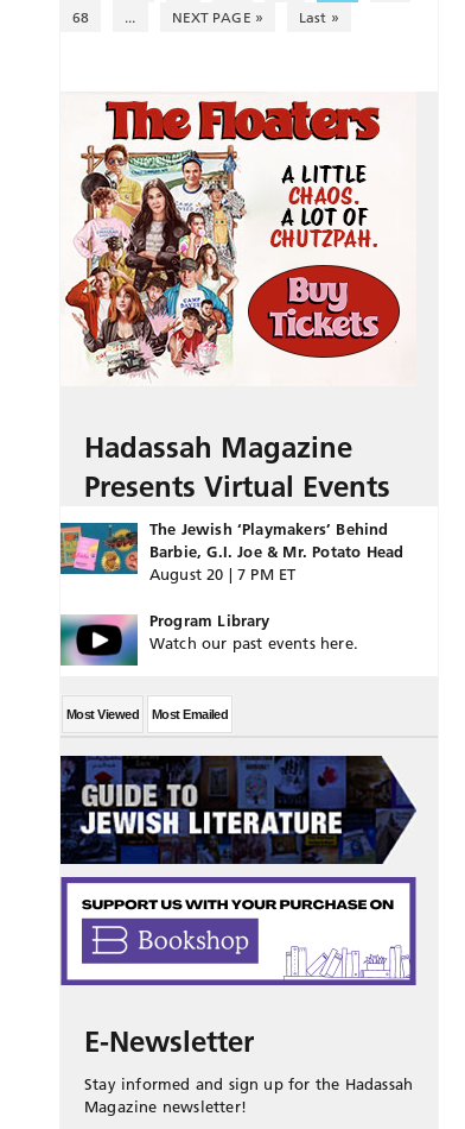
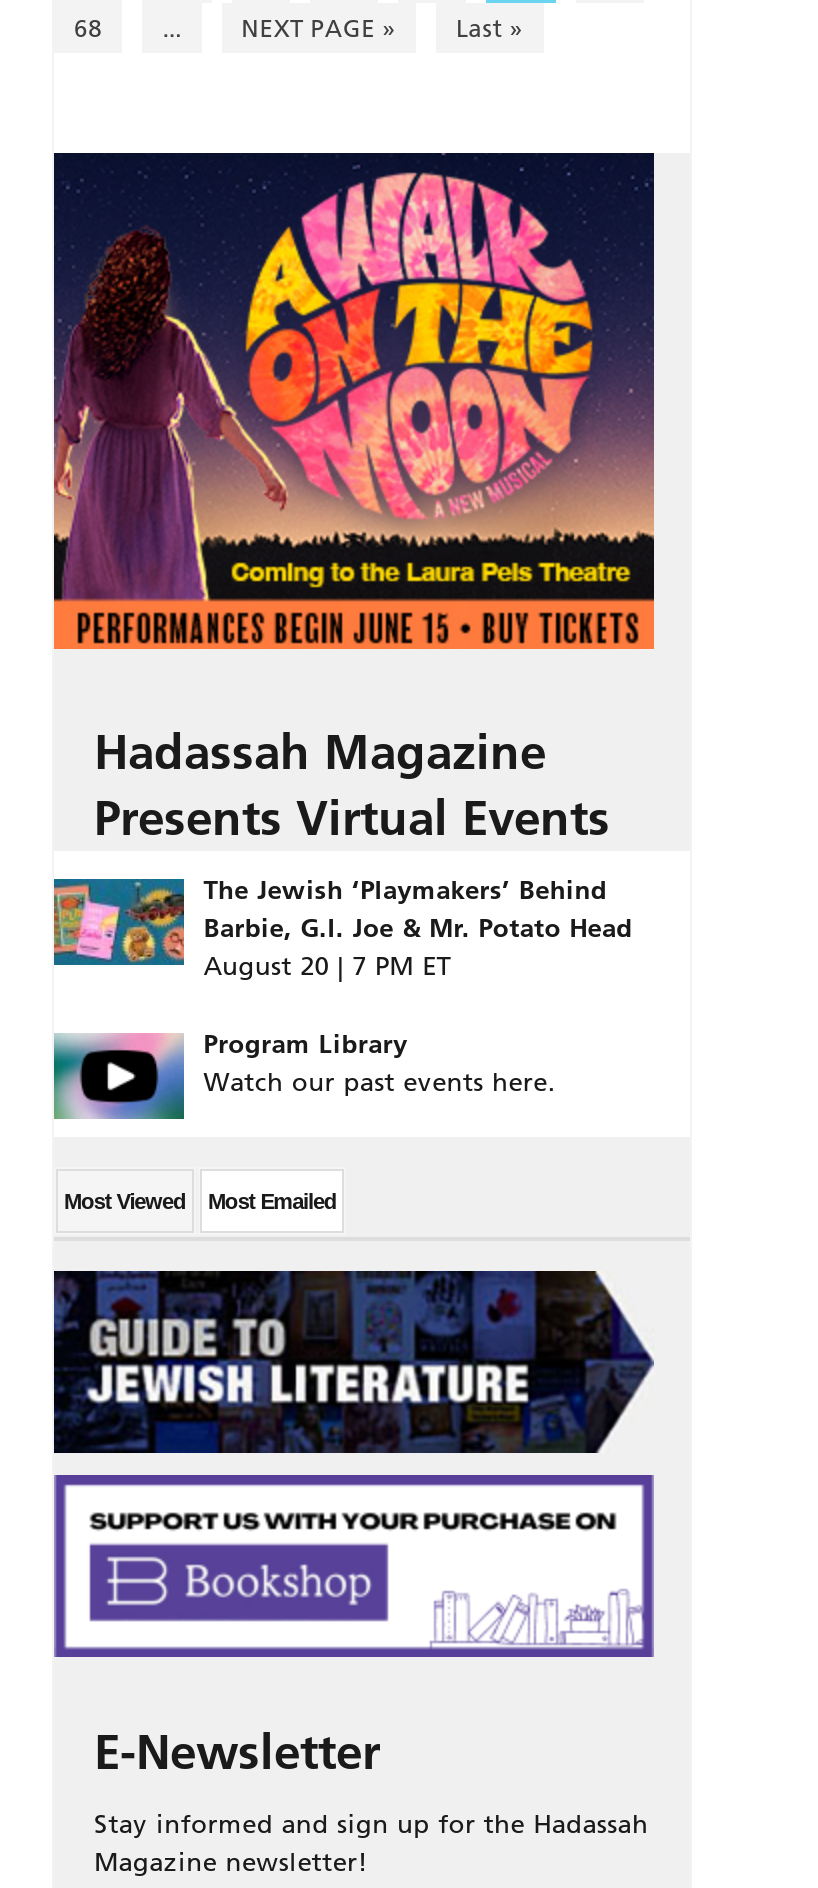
[60,92,416,386] [image] -> [52,151,656,651] [image]

